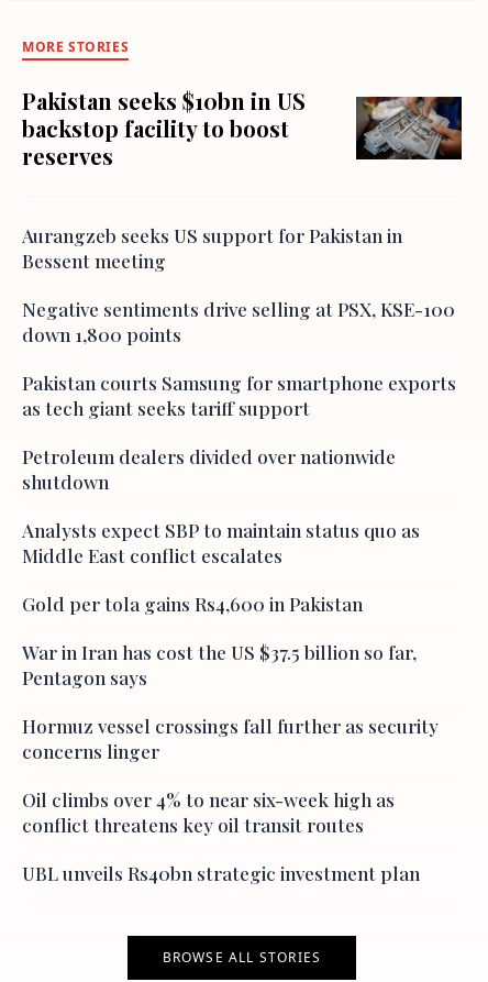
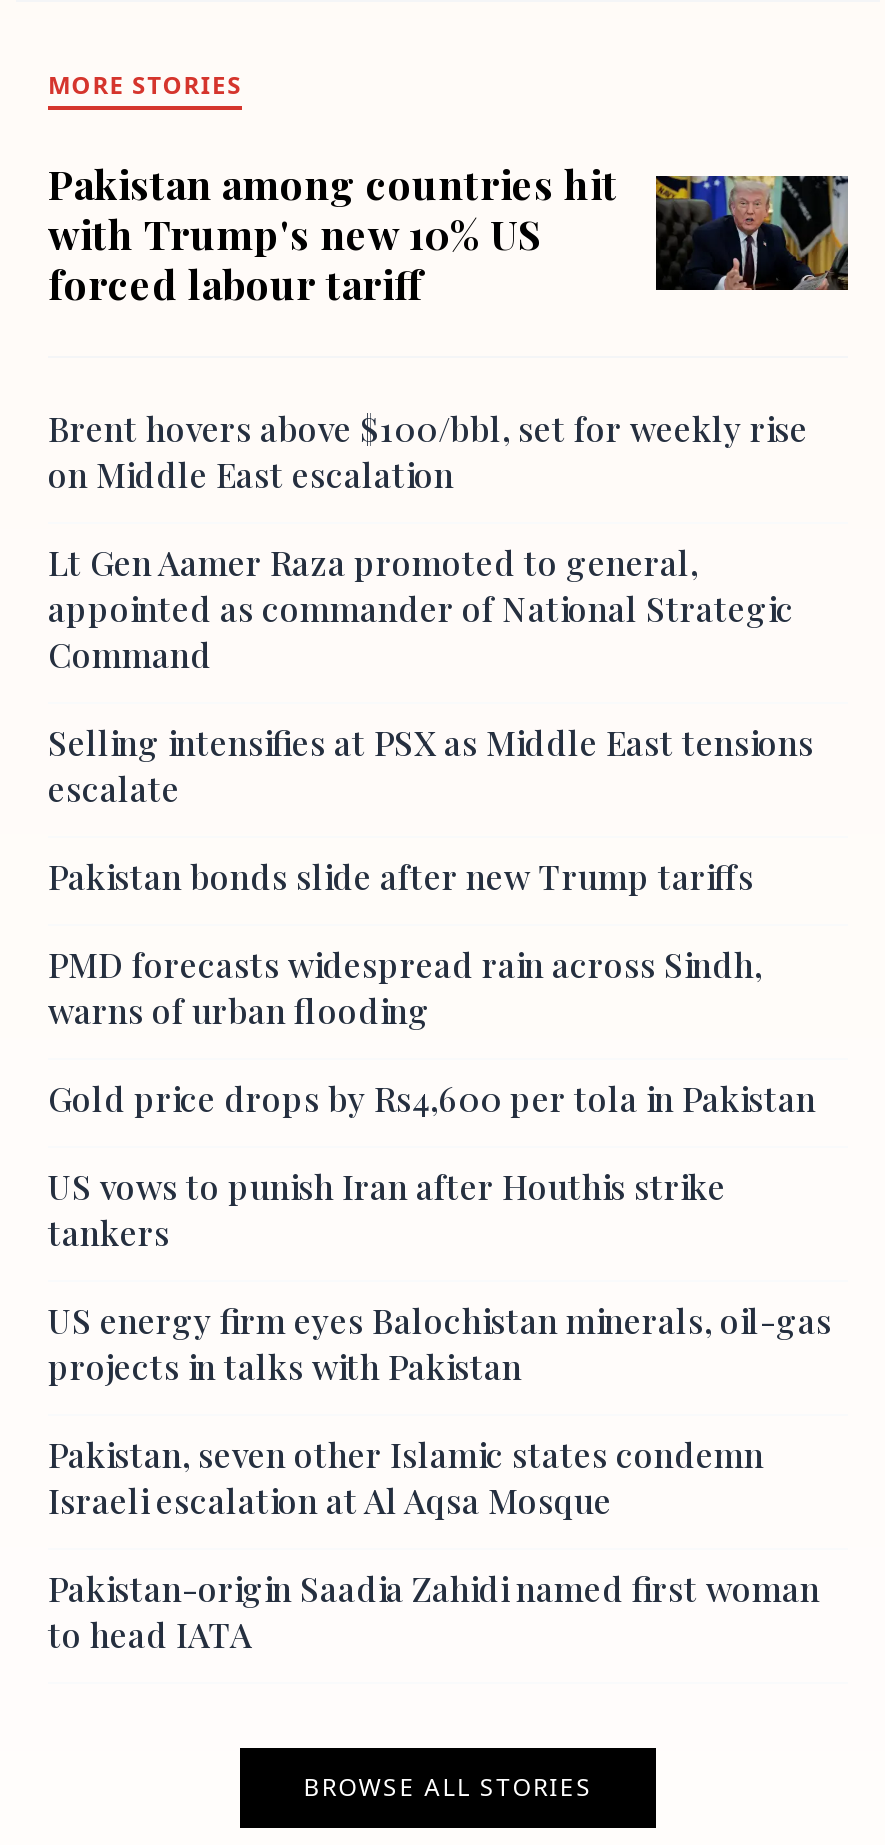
[22,86,306,170] Pakistan seeks $10bn in US | backstop facility to boost | reserves -> [48,156,618,310] Pakistan among countries hit | with Trump's new 10% US | forced labour tariff
[356,96,463,161] [image] -> [656,174,848,292] [image]
[22,223,402,273] Aurangzeb seeks US support for Pakistan in | Bessent meeting -> [48,406,808,496] Brent hovers above $100/bbl, set for weekly rise | on Middle East escalation
[22,297,455,346] Negative sentiments drive selling at PSX, KSE-100 | down 1,800 points -> [48,540,794,676] Lt Gen Aamer Raza promoted to general, | appointed as commander of National Strategic | Command
[22,371,456,420] Pakistan courts Samsung for smartphone exports | as tech giant seeks tariff support -> [48,720,814,810] Selling intensifies at PSX as Middle East tensions | escalate
[22,444,396,494] Petroleum dealers divided over nationwide | shutdown -> [48,854,754,898] Pakistan bonds slide after new Trump tariffs
[22,518,420,567] Analysts expect SBP to maintain status quo as | Middle East conflict escalates -> [48,942,762,1032] PMD forecasts widespread rain across Sindh, | warns of urban flooding
[22,592,363,616] Gold per tola gains Rs4,600 in Pakistan -> [48,1076,816,1120] Gold price drops by Rs4,600 per tola in Pakistan
[22,640,417,689] War in Iran has cost the US $37.5 billion so far, | Pentagon says -> [48,1164,726,1254] US vows to punish Iran after Houthis strike | tankers
[22,714,439,763] Hormuz vessel crossings fall further as security | concerns linger -> [48,1298,832,1388] US energy firm eyes Balochistan minerals, oil-gas | projects in talks with Pakistan
[22,787,395,837] Oil climbs over 4% to near six-week high as | conflict threatens key oil transit routes -> [48,1432,764,1522] Pakistan, seven other Islamic states condemn | Israeli escalation at Al Aqsa Mosque
[22,861,420,885] UBL unveils Rs40bn strategic investment plan -> [48,1566,820,1656] Pakistan-origin Saadia Zahidi named first woman | to head IATA

